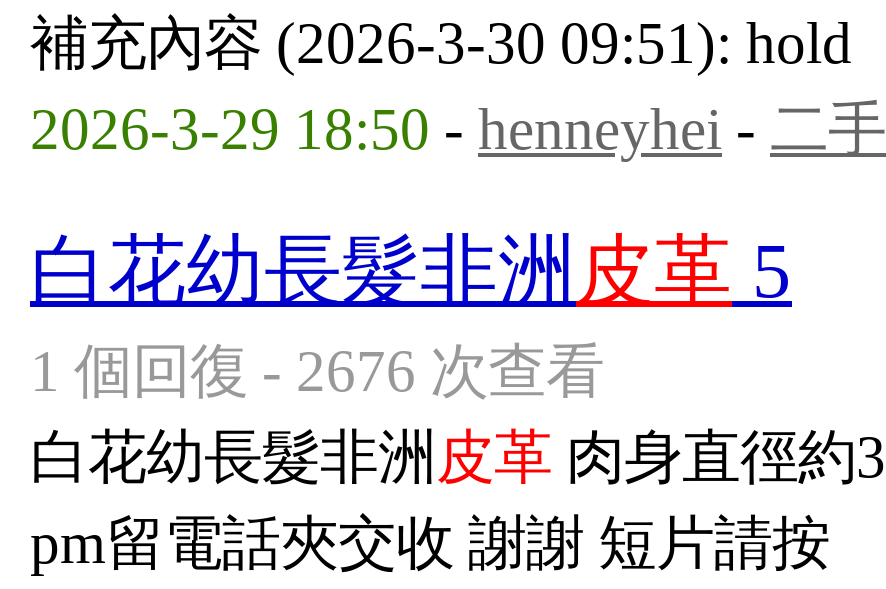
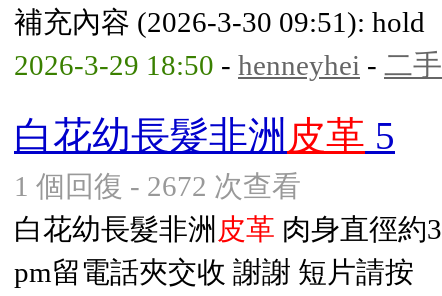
[30,339,604,403] 1 個回復 - 2676 次查看 -> [14,170,301,202] 1 個回復 - 2672 次查看

